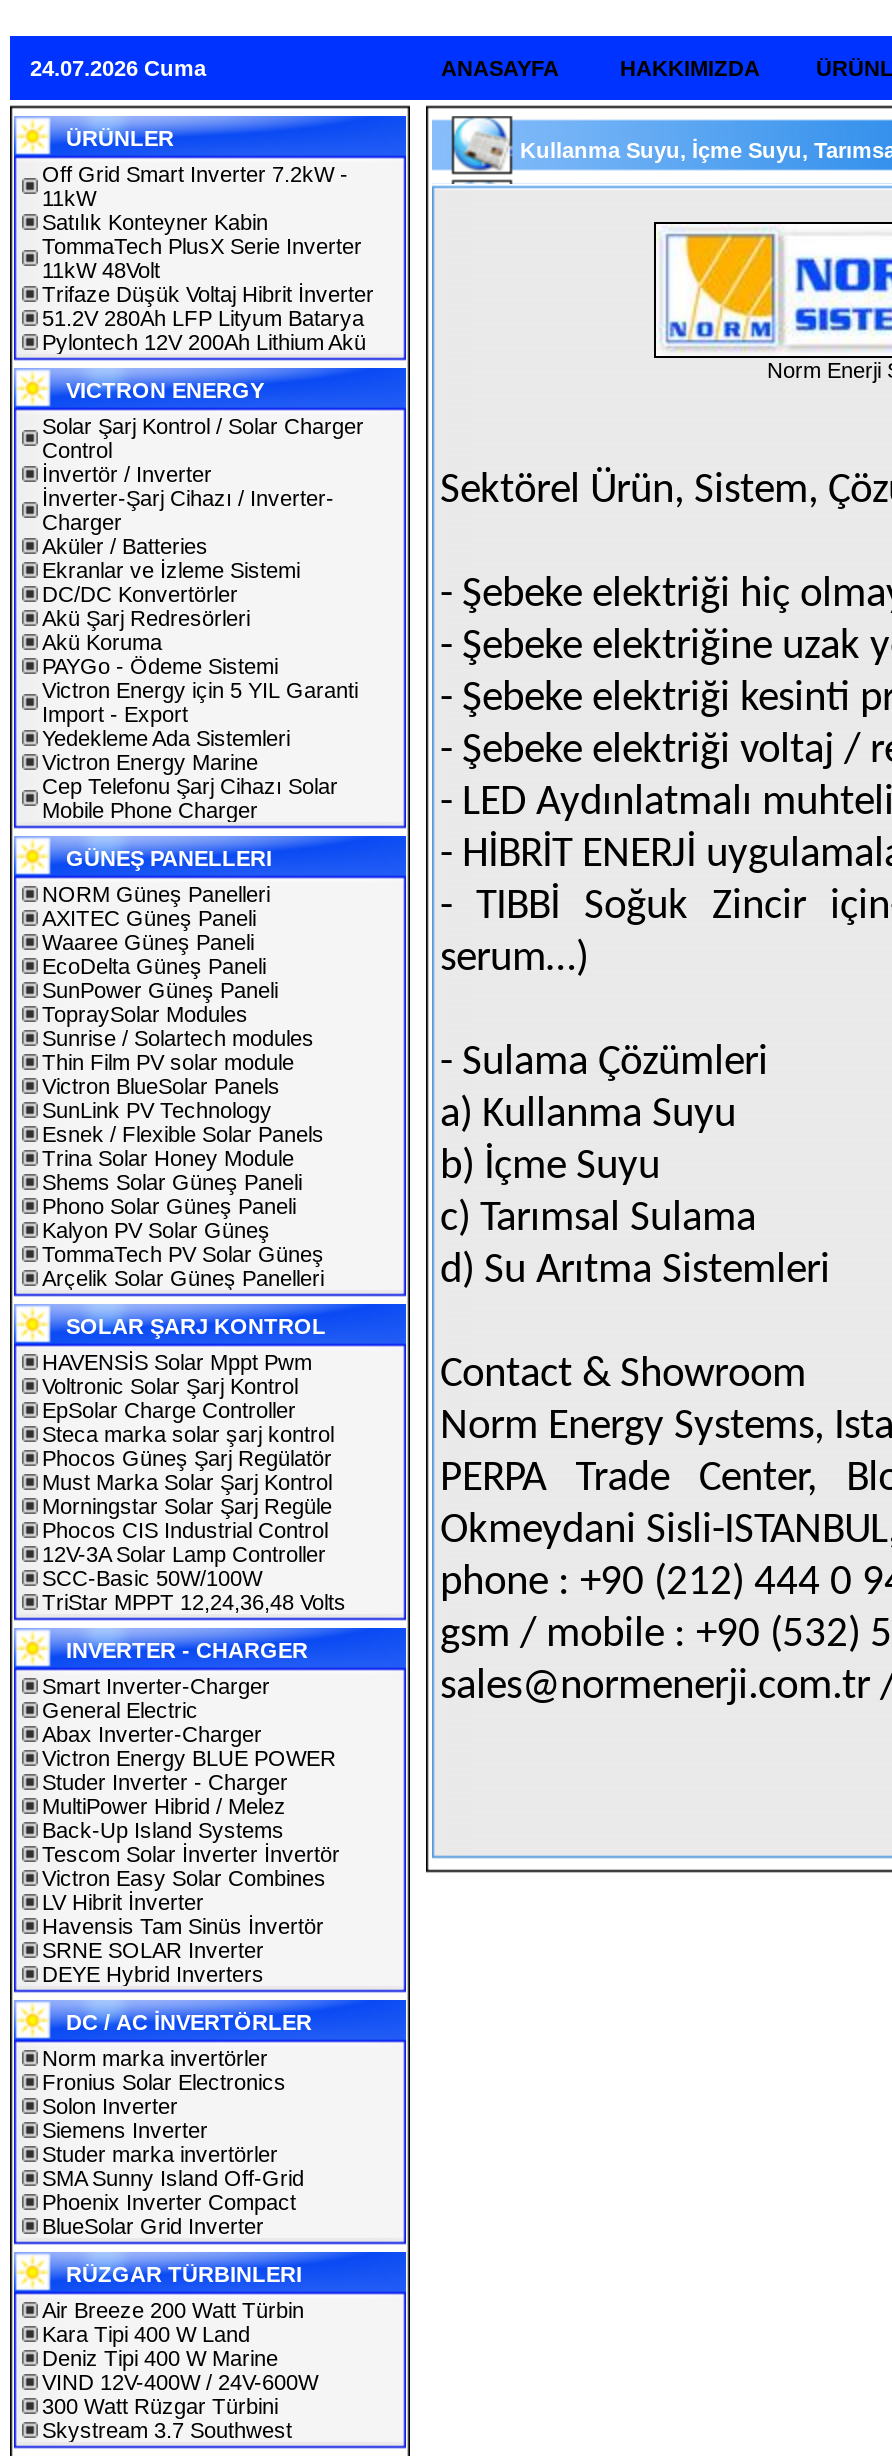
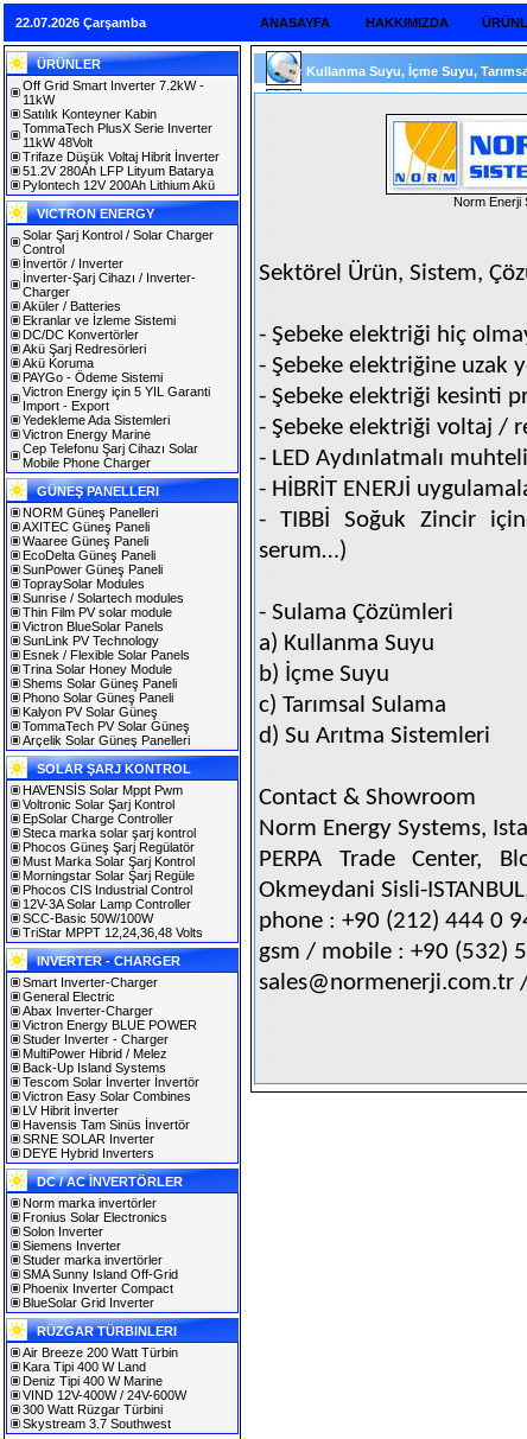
[30,56,206,80] 24.07.2026 Cuma -> [15,15,146,30] 22.07.2026 Çarşamba

